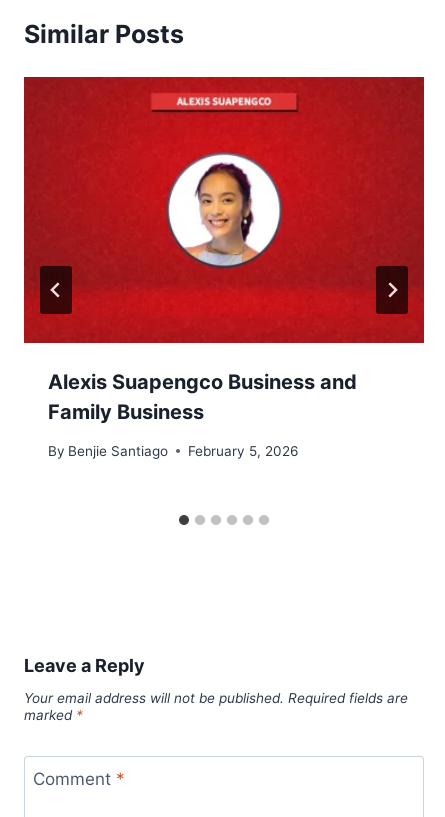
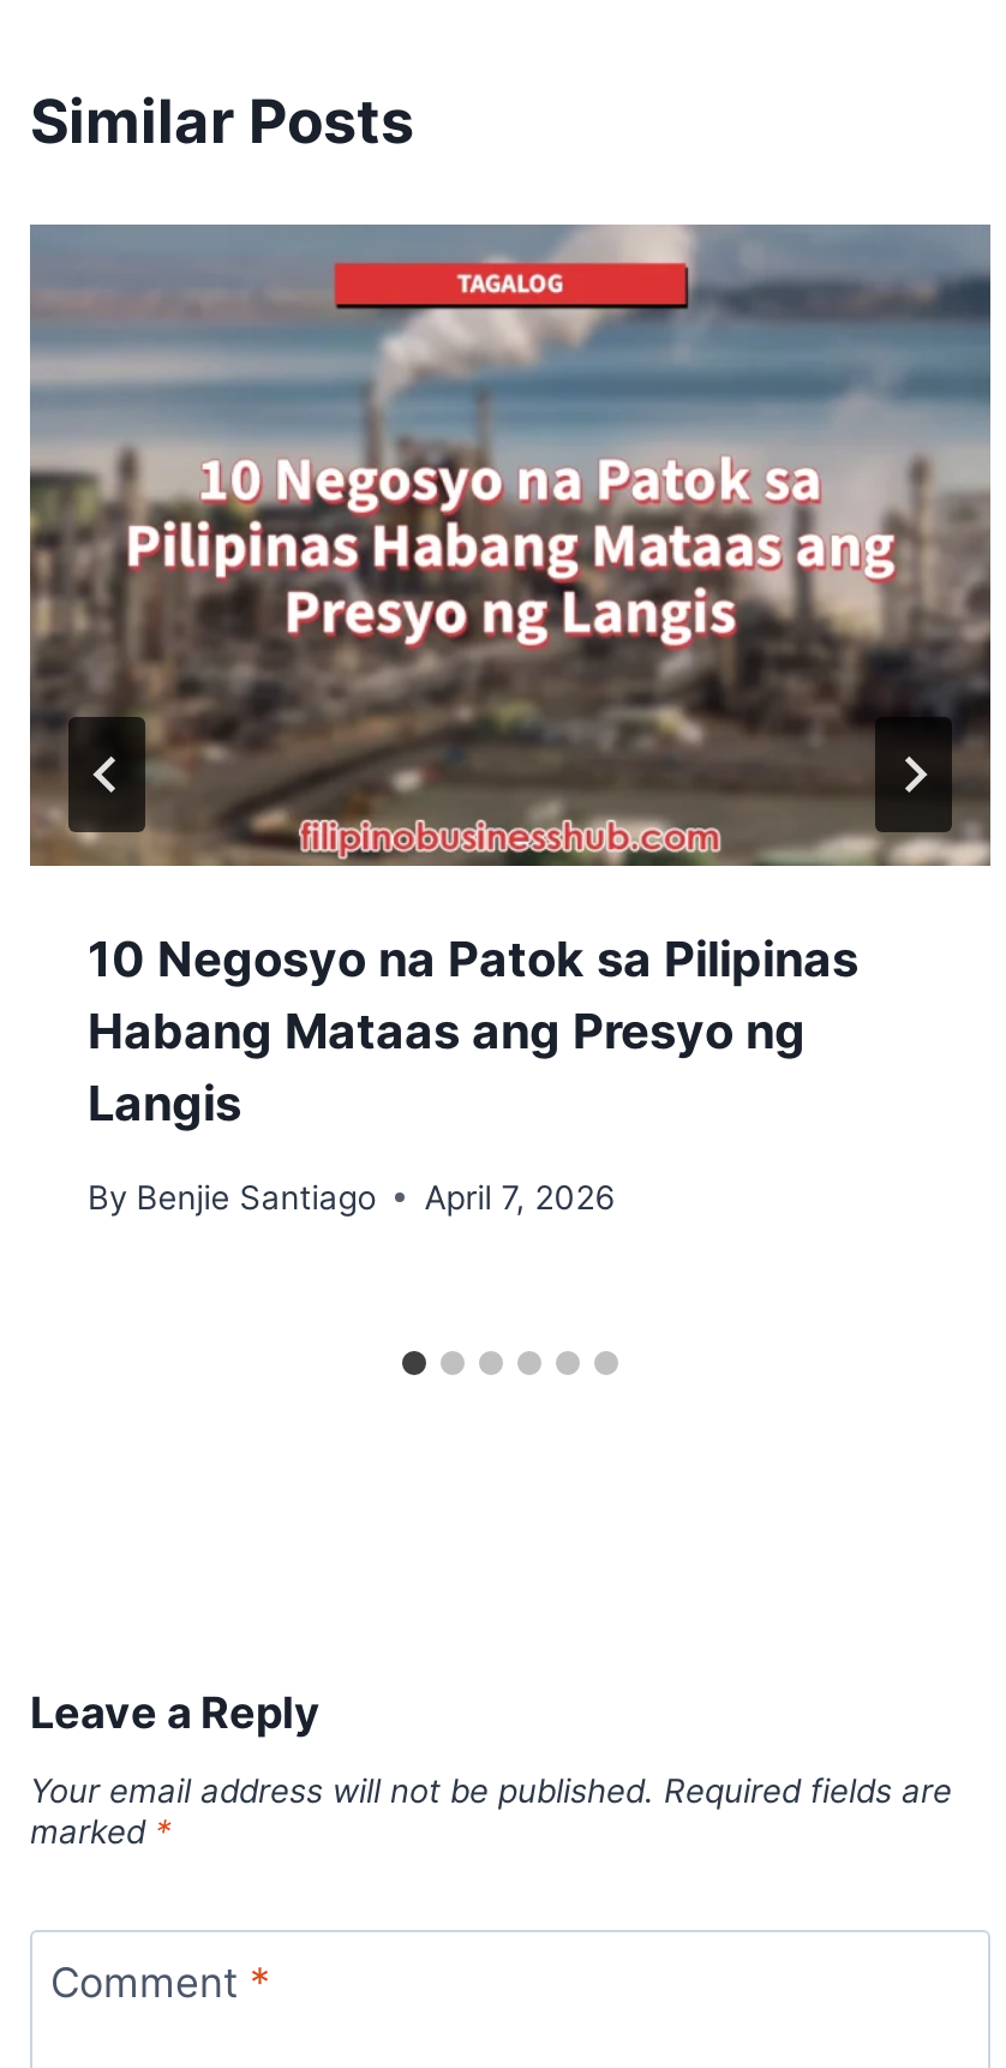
[23,76,425,424] [image] | Alexis Suapengco Business and | Family Business -> [28,223,993,1132] [image] | 10 Negosyo na Patok sa Pilipinas | Habang Mataas ang Presyo ng | Langis
[48,443,298,459] By Benjie Santiago February 5, 2026 -> [88,1177,614,1215] By Benjie Santiago April 7, 2026

